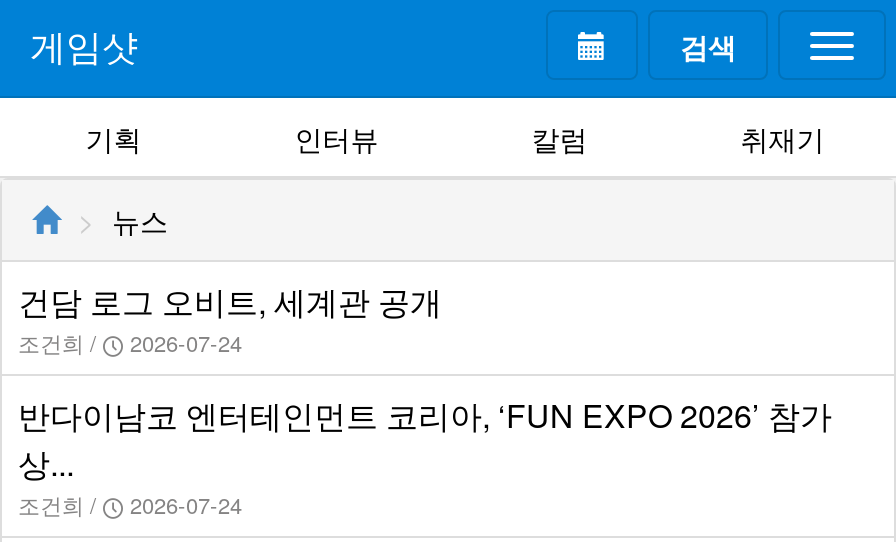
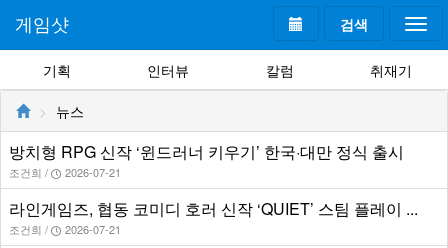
[18,278,442,324] 건담 로그 오비트, 세계관 공개 -> [9,140,404,163] 방치형 RPG 신작 ‘윈드러너 키우기’ 한국·대만 정식 출시
[18,326,242,358] 조건희 / 2026-07-24 -> [9,164,121,180] 조건희 / 2026-07-21
[18,392,832,486] 반다이남코 엔터테인먼트 코리아, ‘FUN EXPO 2026’ 참가 | 상... -> [9,197,418,220] 라인게임즈, 협동 코미디 호러 신작 ‘QUIET’ 스팀 플레이 ...
[18,488,242,520] 조건희 / 2026-07-24 -> [9,221,121,237] 조건희 / 2026-07-21

